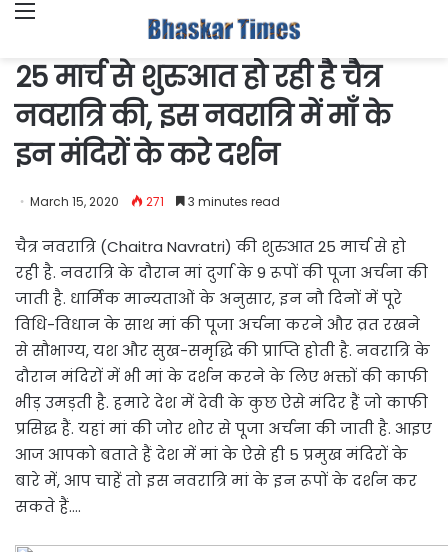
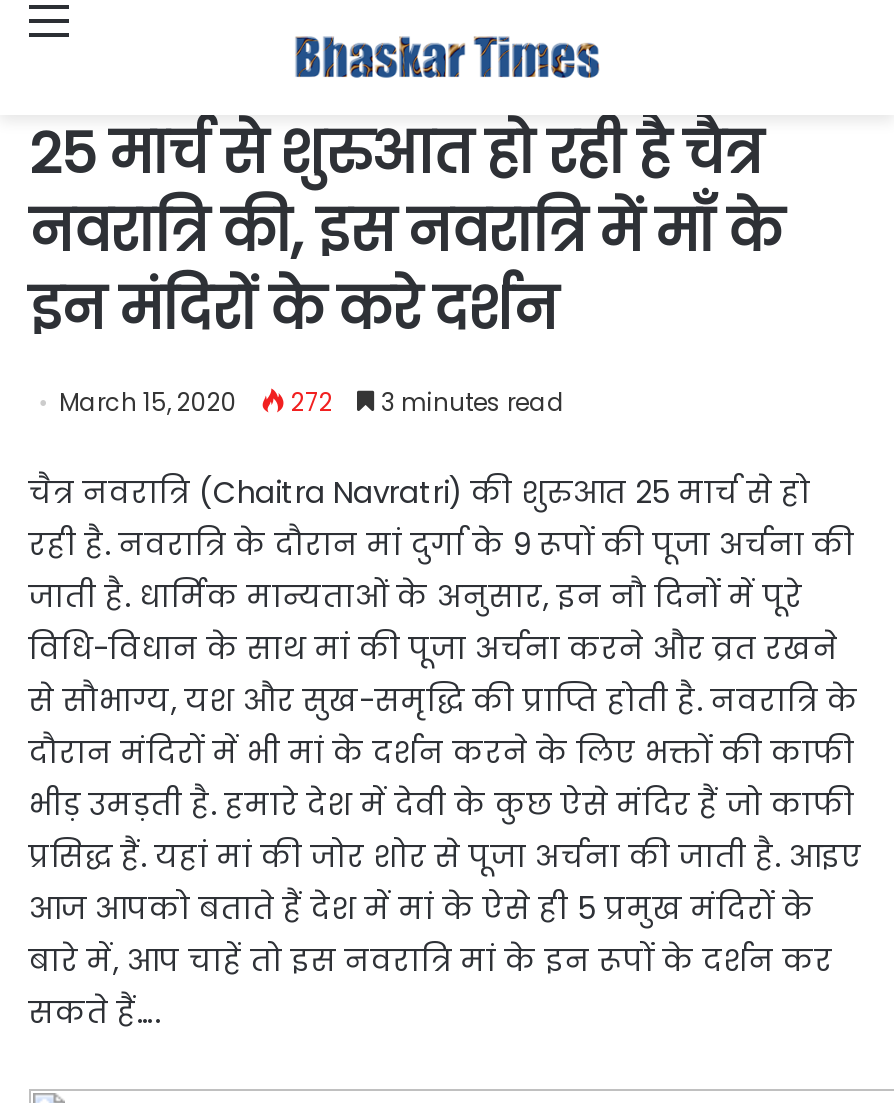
[30,193,280,210] March 15, 2020 271 3 minutes read -> [59,384,565,418] March 15, 2020 272 3 minutes read

